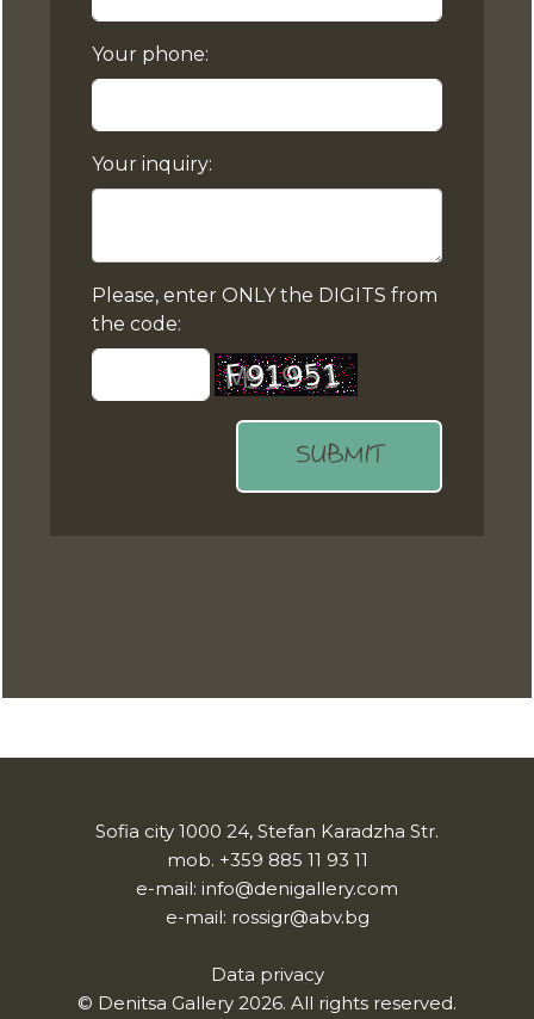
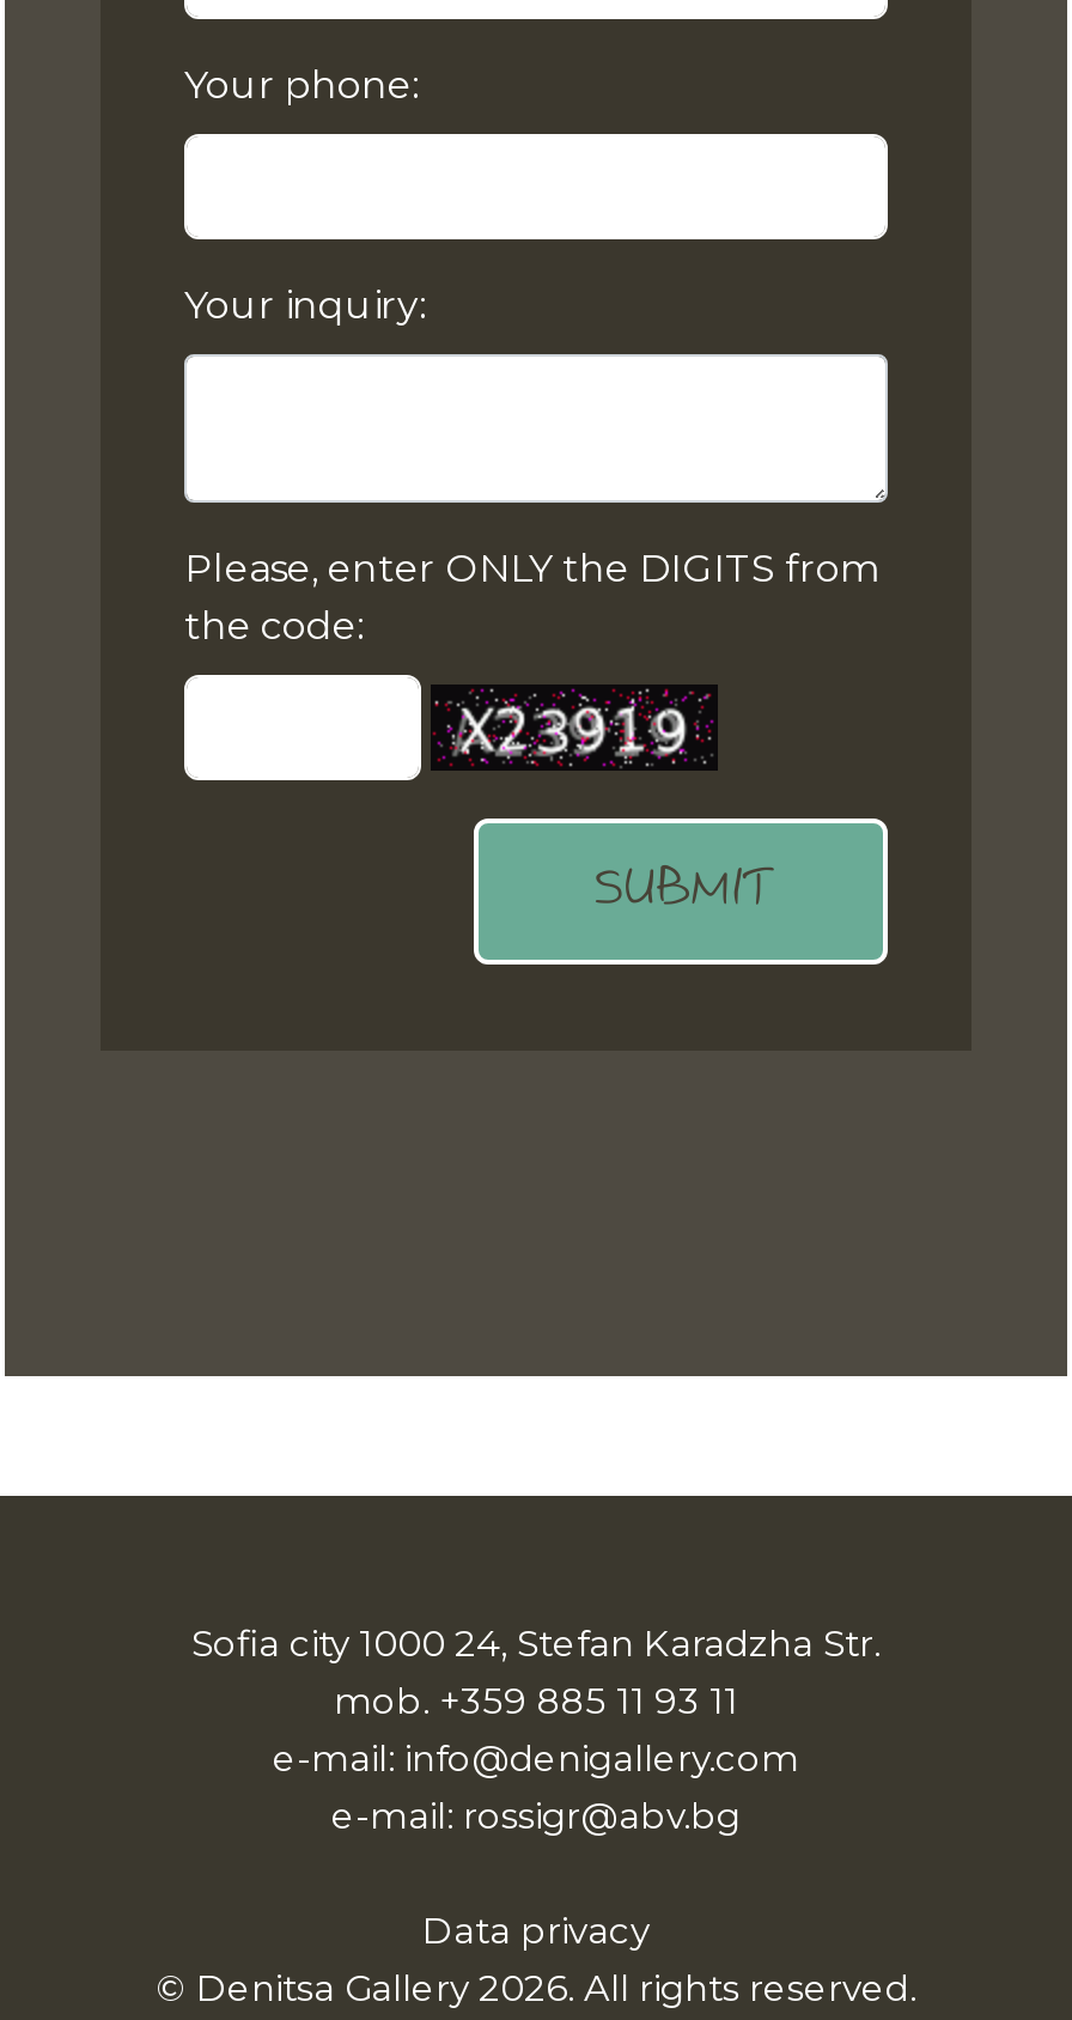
[217,356,355,394] [image] -> [450,689,711,766] [image]

